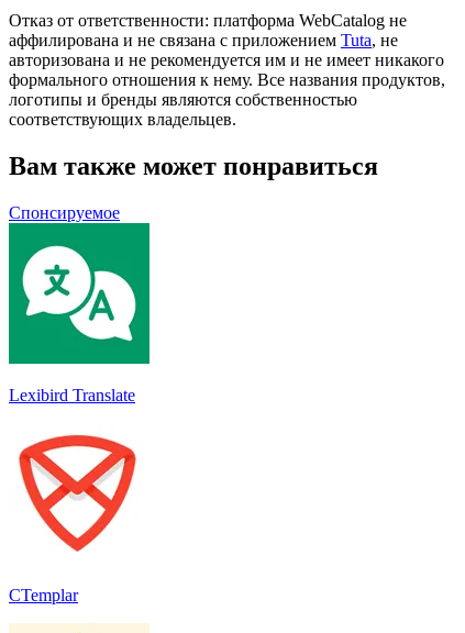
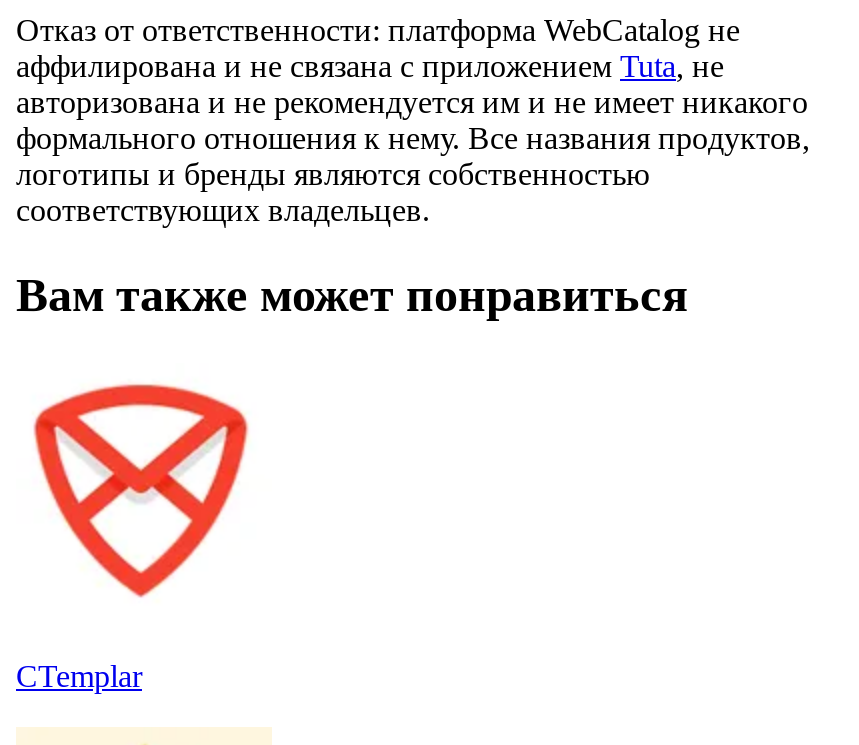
[9,203,120,222] Спонсируемое -> none
[8,222,151,404] [image] | Lexibird Translate -> none

